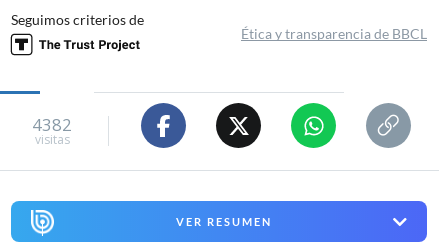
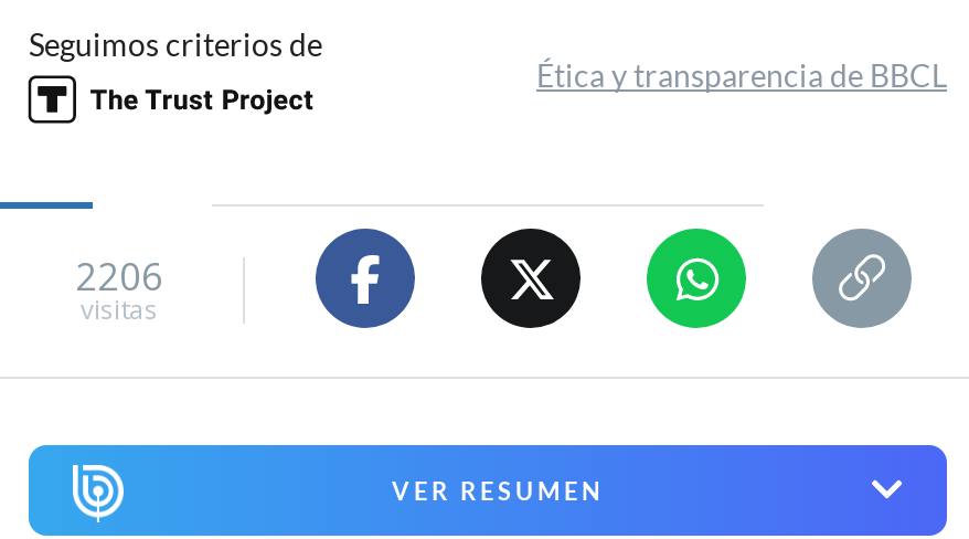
[32,113,72,136] 4382 -> [75,250,163,301] 2206

